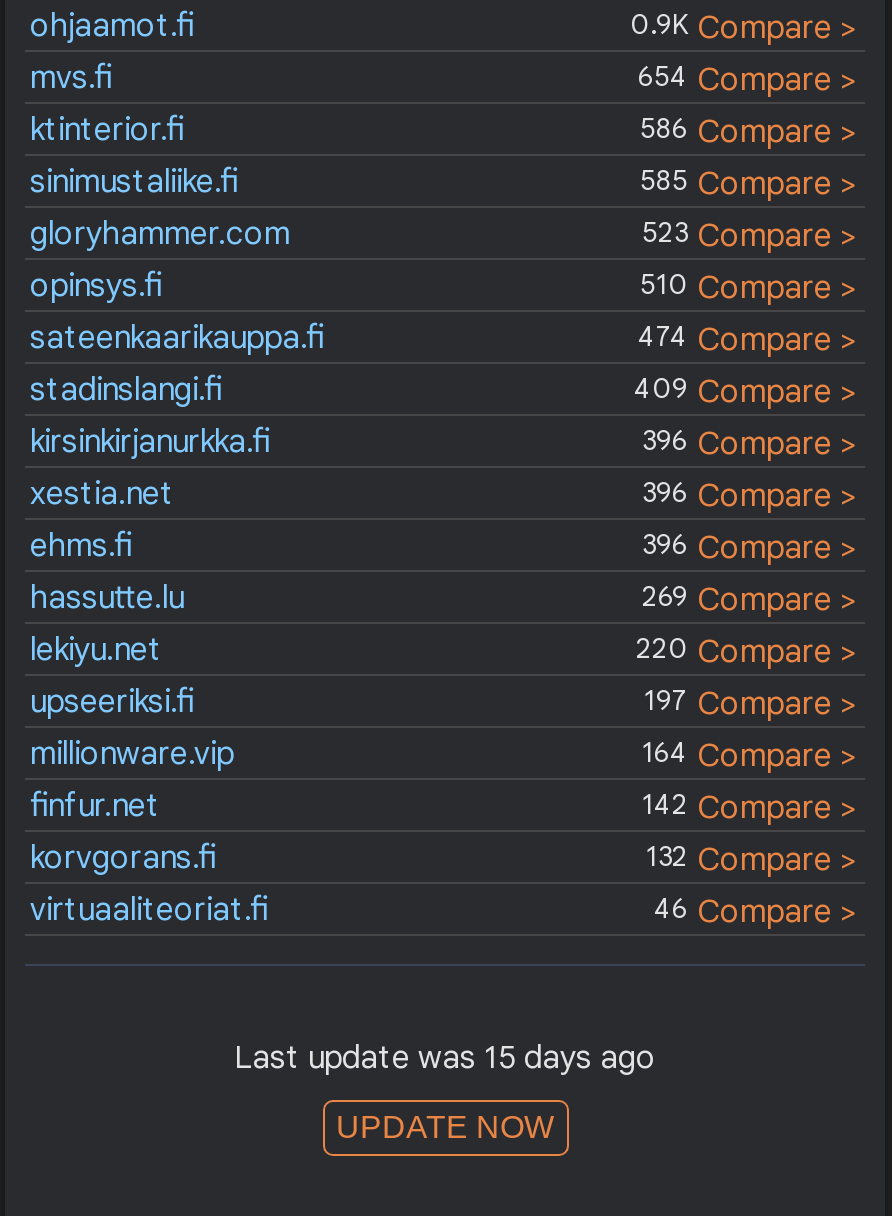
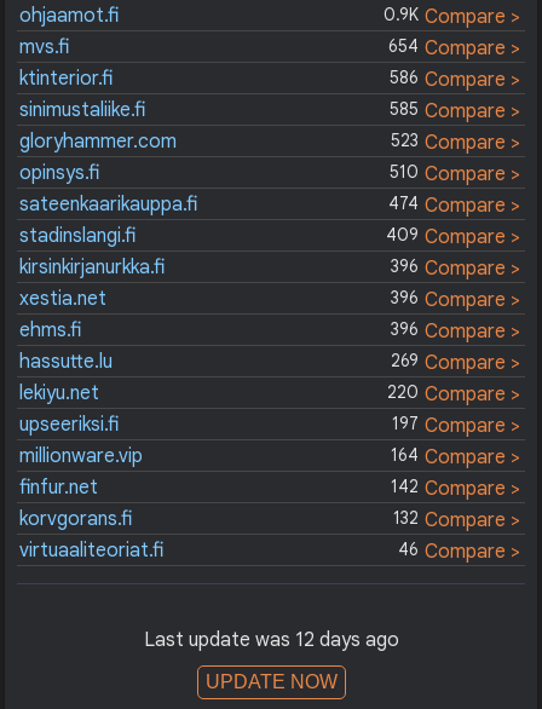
[234,1038,656,1078] Last update was 15 days ago -> [143,628,399,652] Last update was 12 days ago

